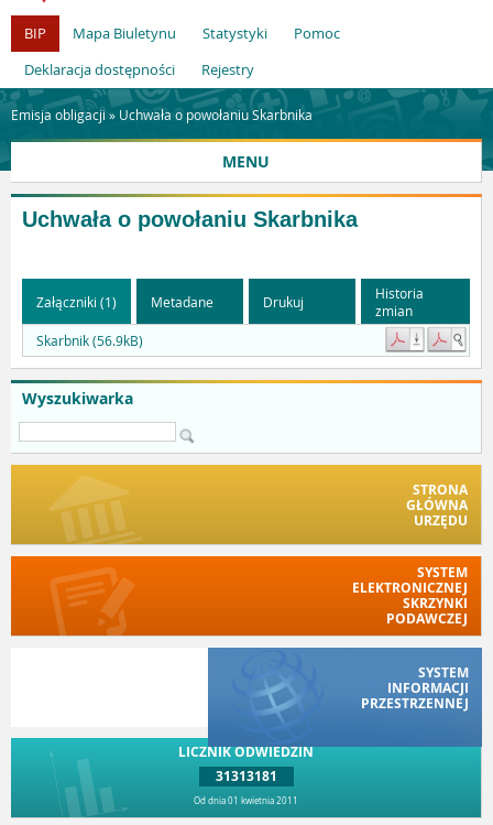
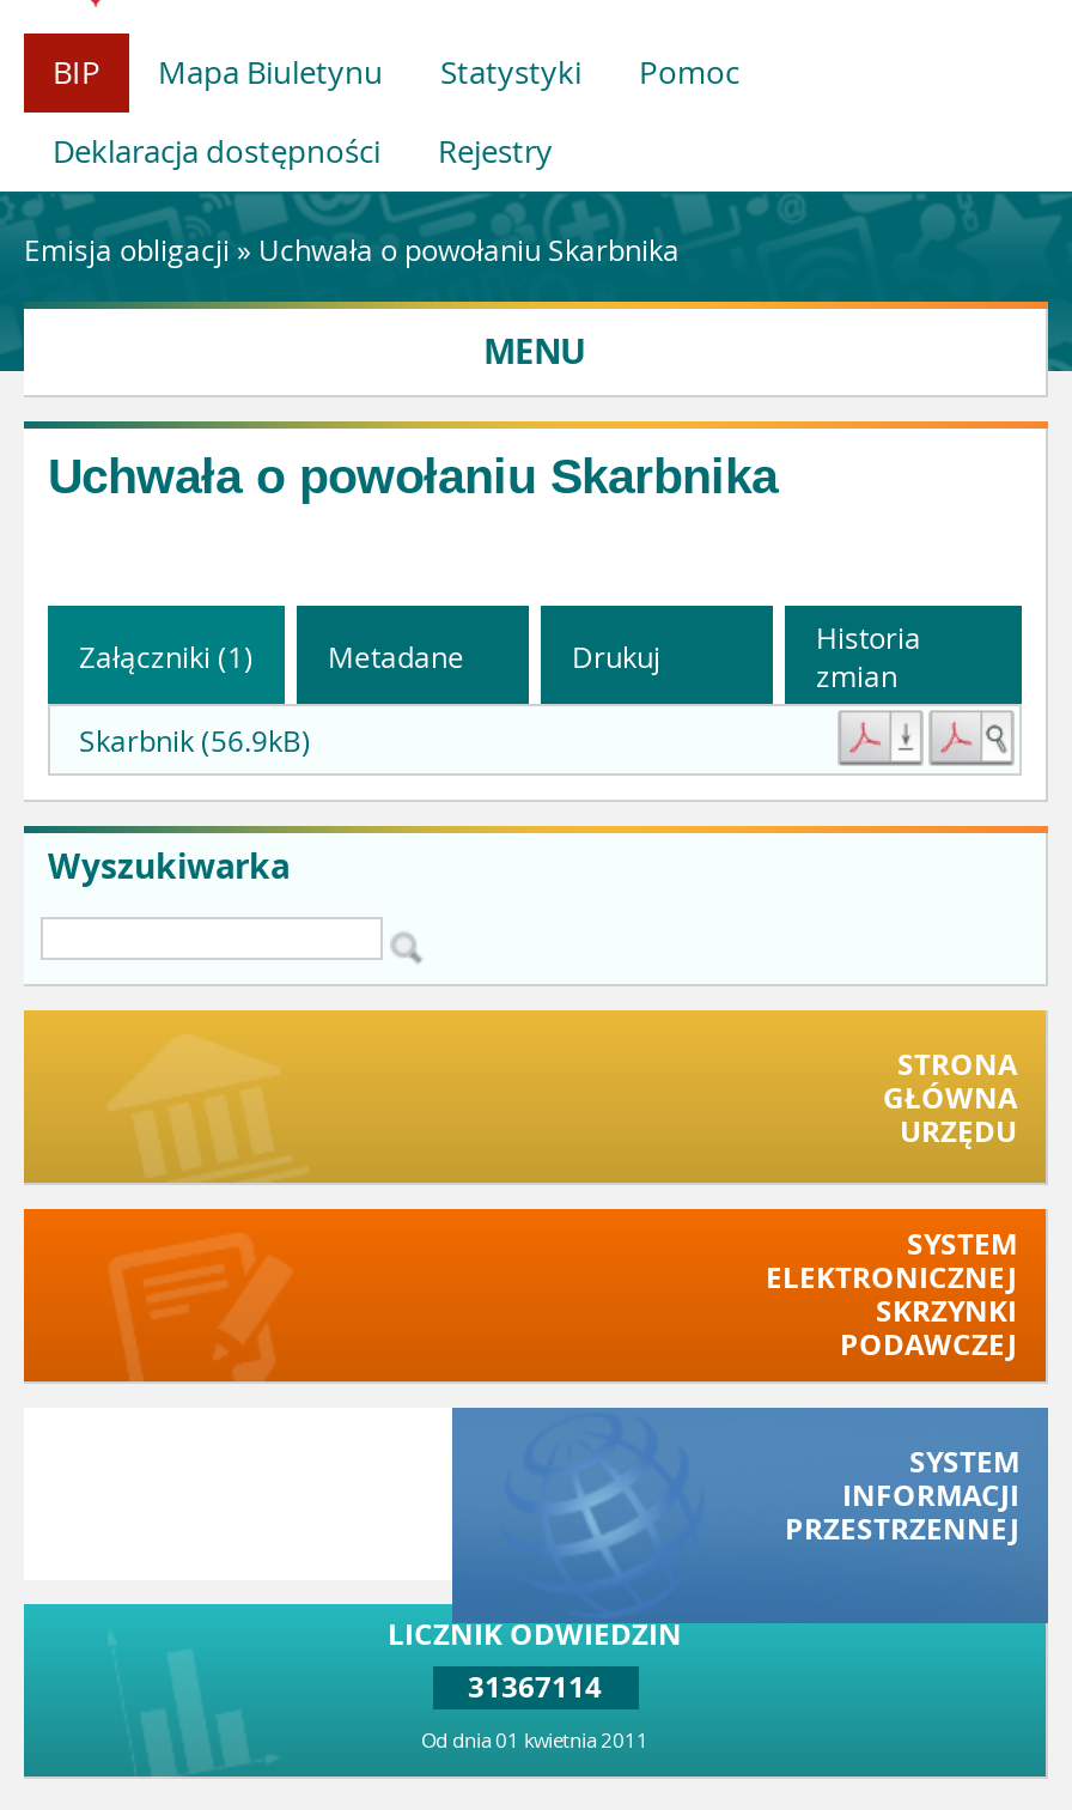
[215,767,277,786] 31313181 -> [468,1667,602,1708] 31367114

